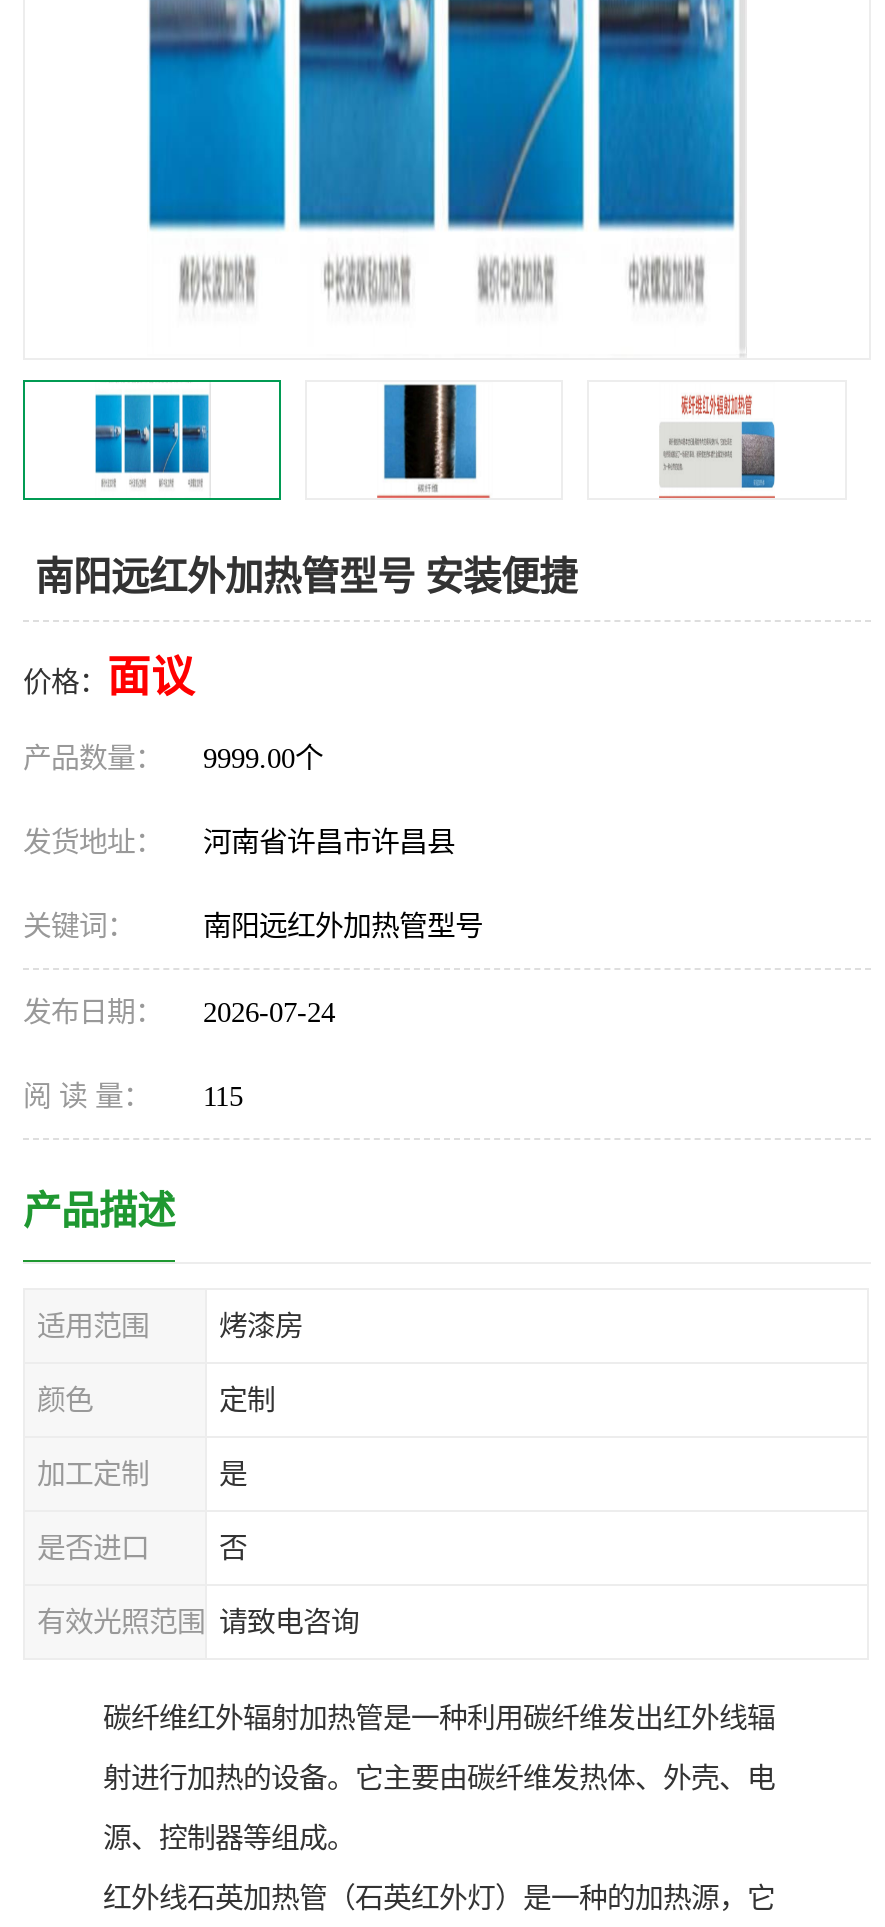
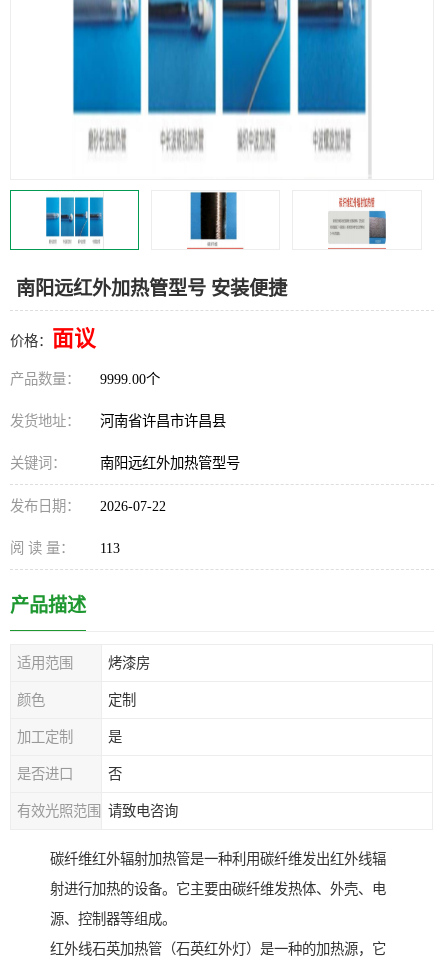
[23,996,335,1028] 发布日期： 2026-07-24 -> [10,498,166,514] 发布日期： 2026-07-22
[23,1080,243,1112] 阅 读 量： 115 -> [10,540,120,556] 阅 读 量： 113

